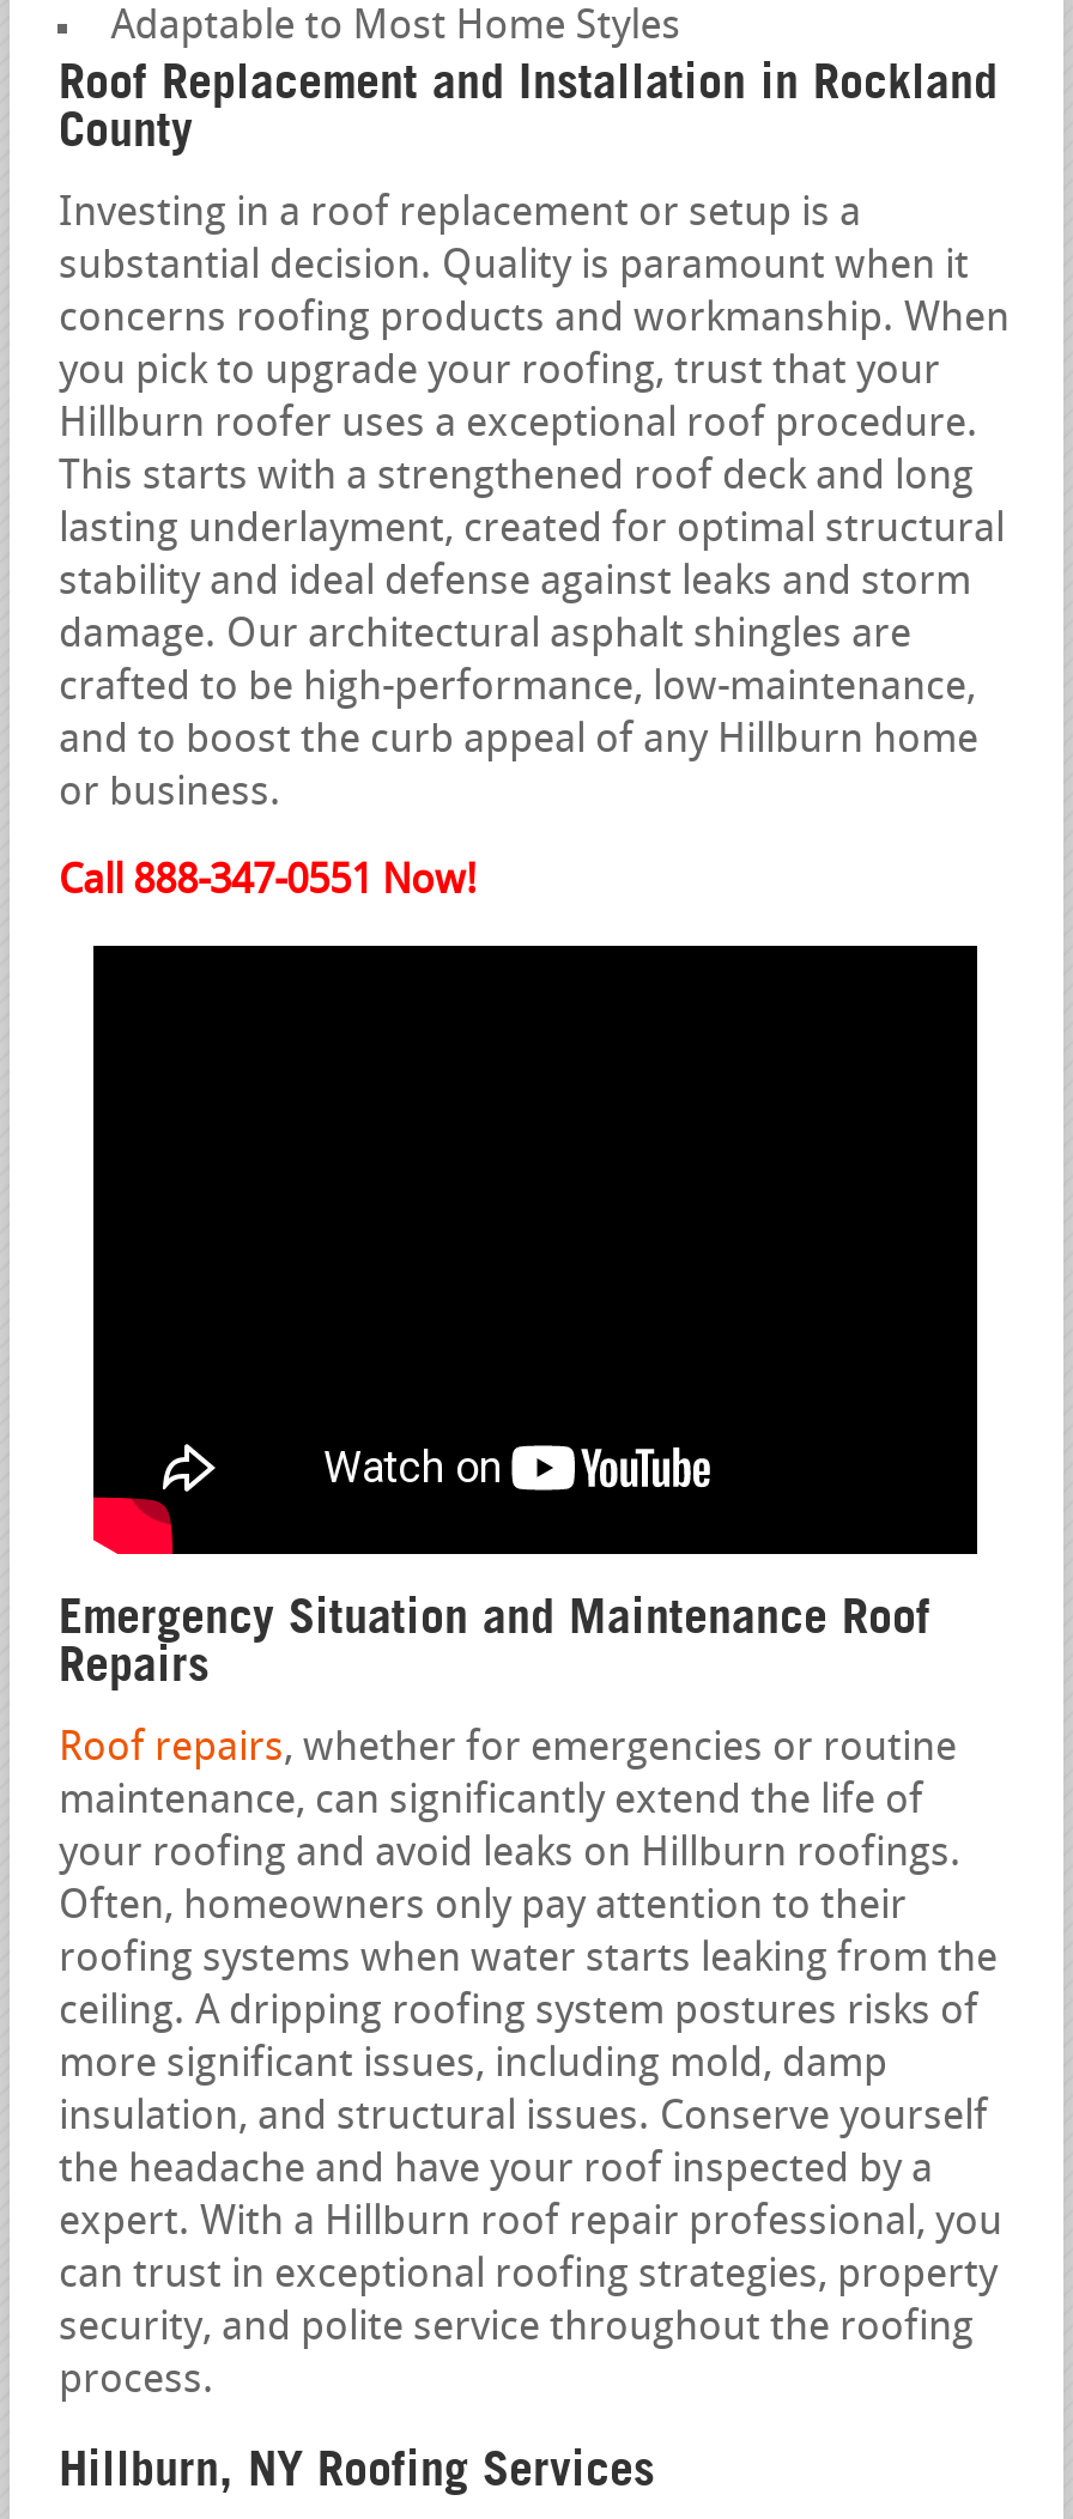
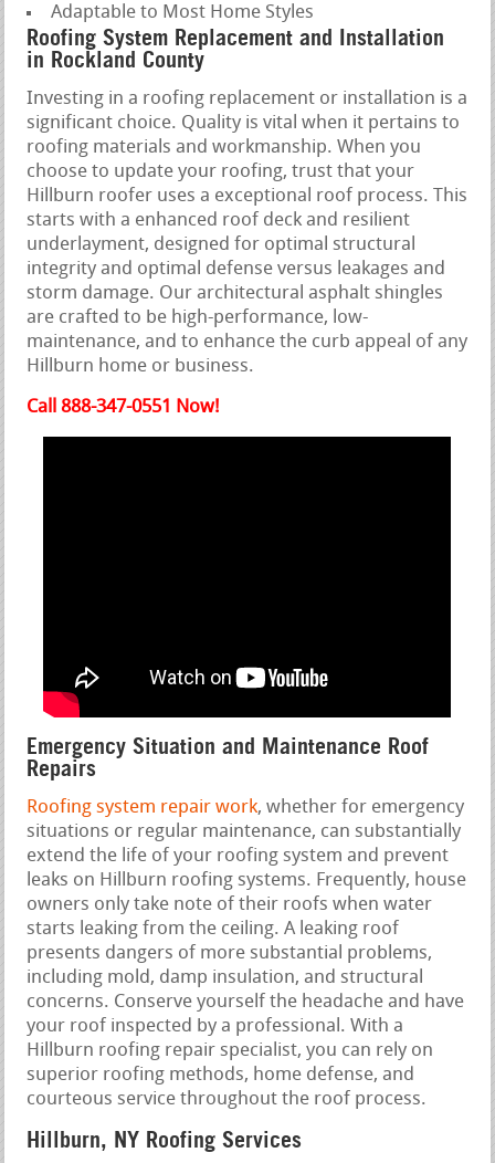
[59,54,998,159] Roof Replacement and Installation in Rockland | County -> [27,25,445,73] Roofing System Replacement and Installation | in Rockland County
[59,195,1010,815] Investing in a roof replacement or setup is a | substantial decision. Quality is paramount when it | concerns roofing products and workmanship. When | you pick to upgrade your roofing, trust that your | Hillburn roofer uses a exceptional roof procedure. | This starts with a strengthened roof deck and long | lasting underlayment, created for optimal structural | stability and ideal defense against leaks and storm | damage. Our architectural asphalt shingles are | crafted to be high-performance, low-maintenance, | and to boost the curb appeal of any Hillburn home | or business. -> [27,90,468,376] Investing in a roofing replacement or installation is a | significant choice. Quality is vital when it pertains to | roofing materials and workmanship. When you | choose to update your roofing, trust that your | Hillburn roofer uses a exceptional roof process. This | starts with a enhanced roof deck and resilient | underlayment, designed for optimal structural | integrity and optimal defense versus leakages and | storm damage. Our architectural asphalt shingles | are crafted to be high-performance, low- | maintenance, and to enhance the curb appeal of any | Hillburn home or business.
[59,1729,1002,2401] Roof repairs, whether for emergencies or routine | maintenance, can significantly extend the life of | your roofing and avoid leaks on Hillburn roofings. | Often, homeowners only pay attention to their | roofing systems when water starts leaking from the | ceiling. A dripping roofing system postures risks of | more significant issues, including mold, damp | insulation, and structural issues. Conserve yourself | the headache and have your roof inspected by a | expert. With a Hillburn roof repair professional, you | can trust in exceptional roofing strategies, property | security, and polite service throughout the roofing | process. -> [27,798,467,1109] Roofing system repair work, whether for emergency | situations or regular maintenance, can substantially | extend the life of your roofing system and prevent | leaks on Hillburn roofing systems. Frequently, house | owners only take note of their roofs when water | starts leaking from the ceiling. A leaking roof | presents dangers of more substantial problems, | including mold, damp insulation, and structural | concerns. Conserve yourself the headache and have | your roof inspected by a professional. With a | Hillburn roofing repair specialist, you can rely on | superior roofing methods, home defense, and | courteous service throughout the roof process.

